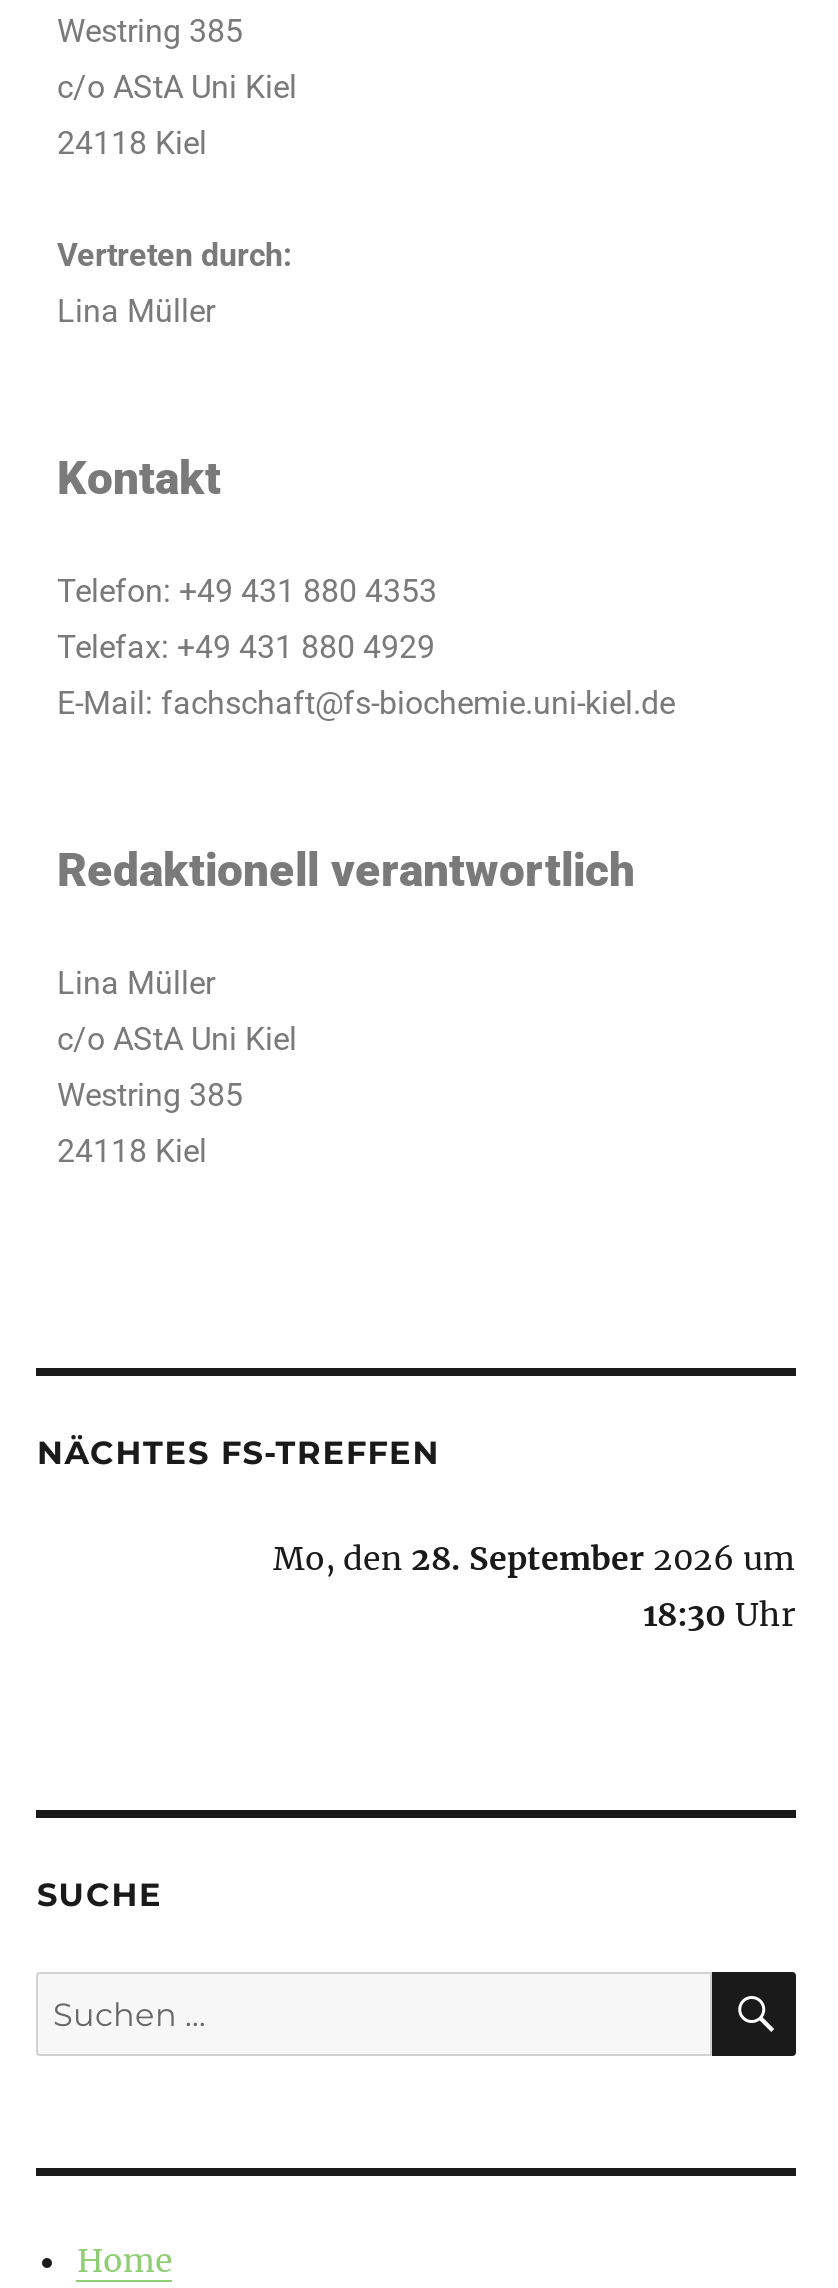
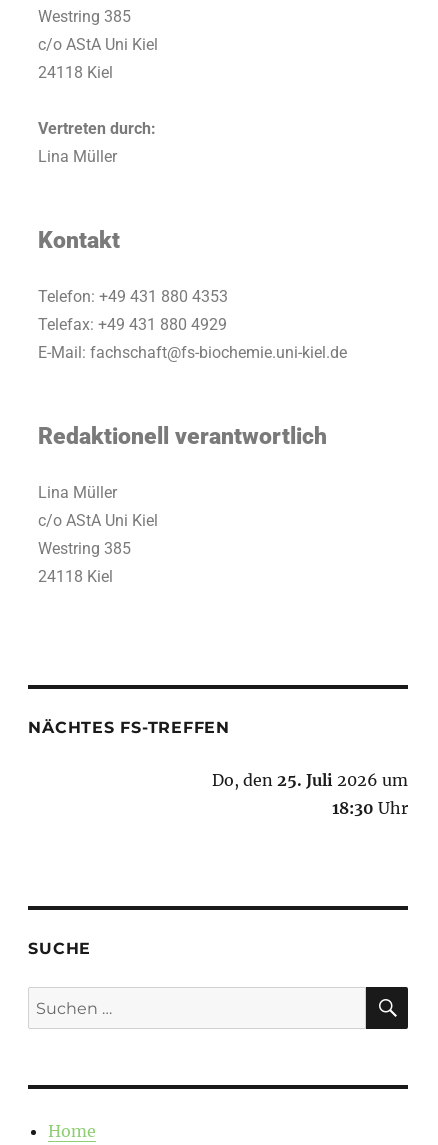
[273,1538,795,1578] Mo, den 28. September 2026 um -> [211,770,407,790] Do, den 25. Juli 2026 um

